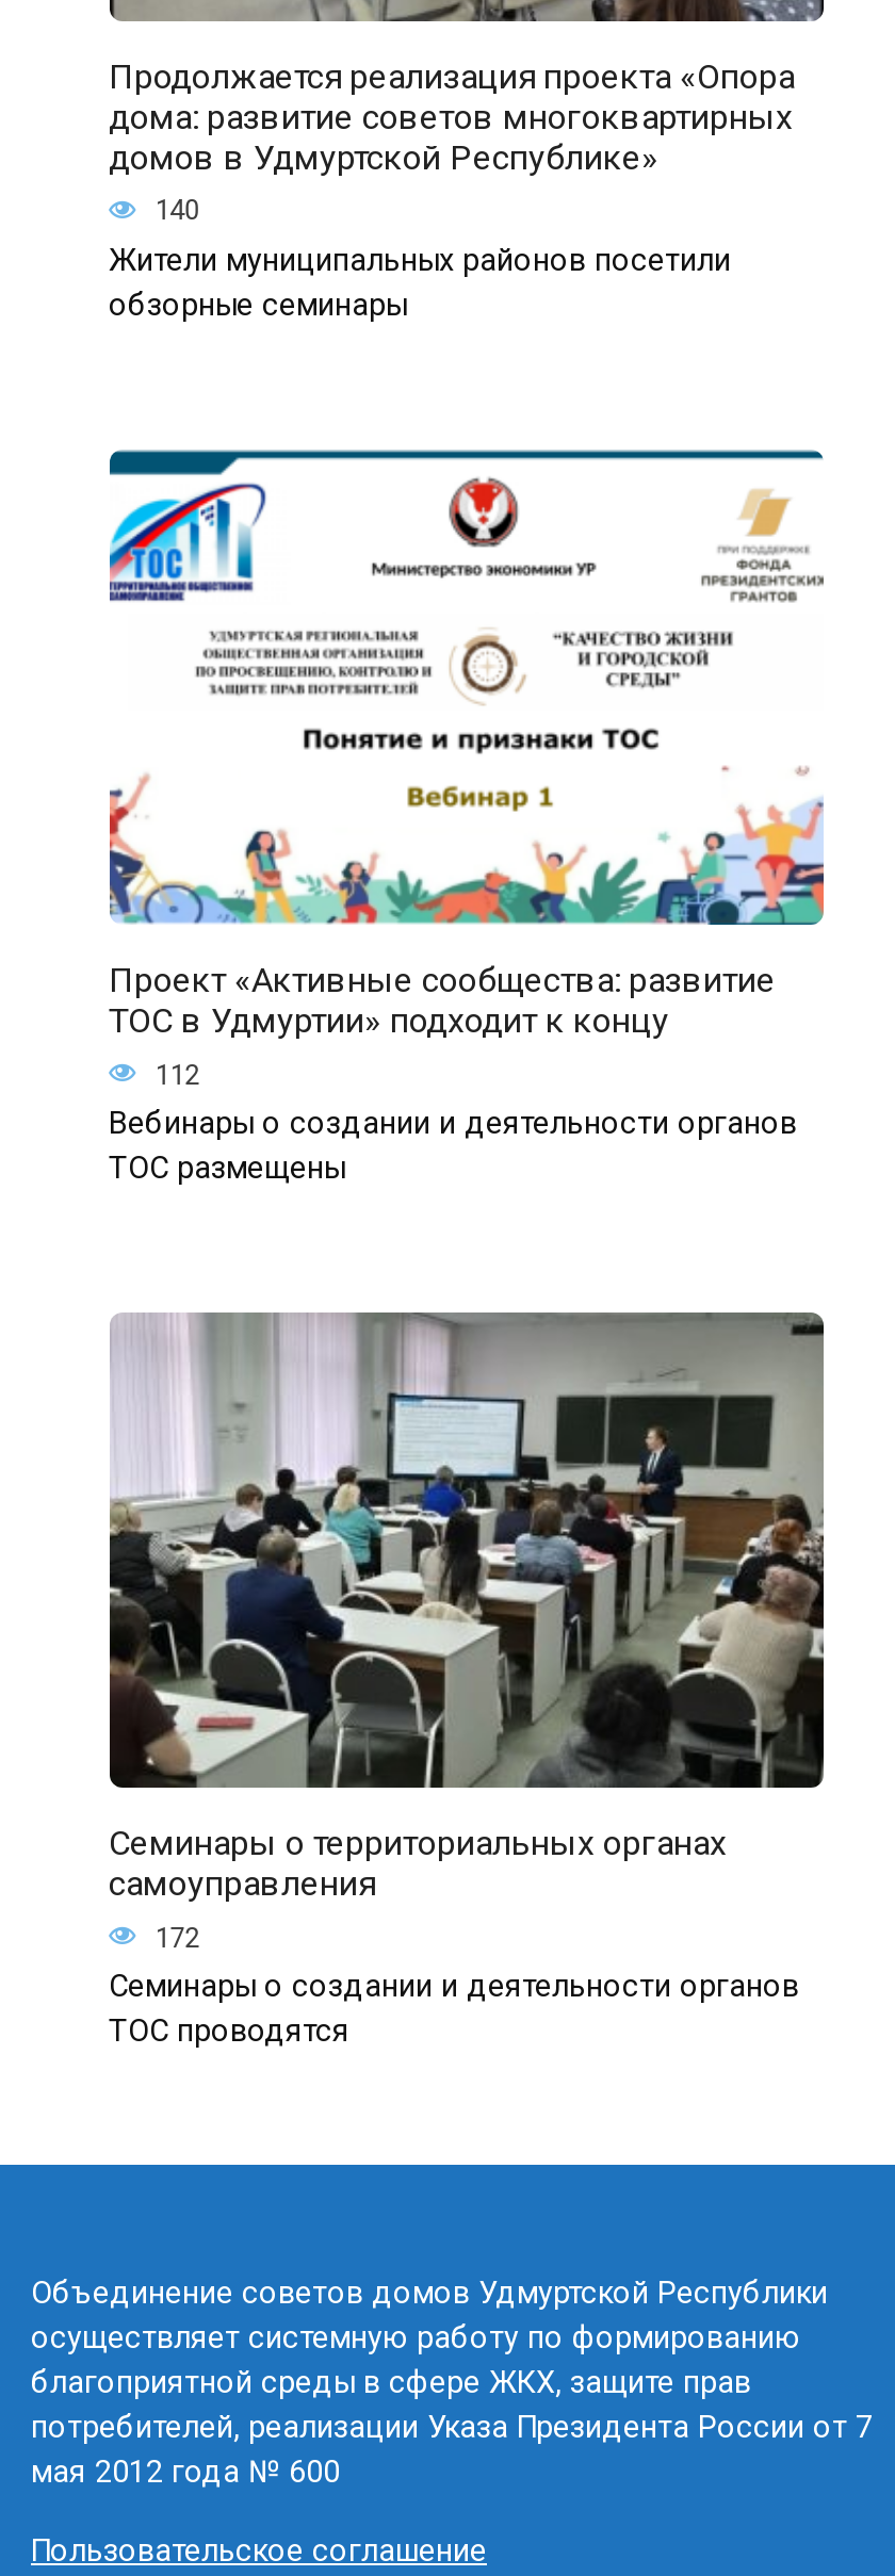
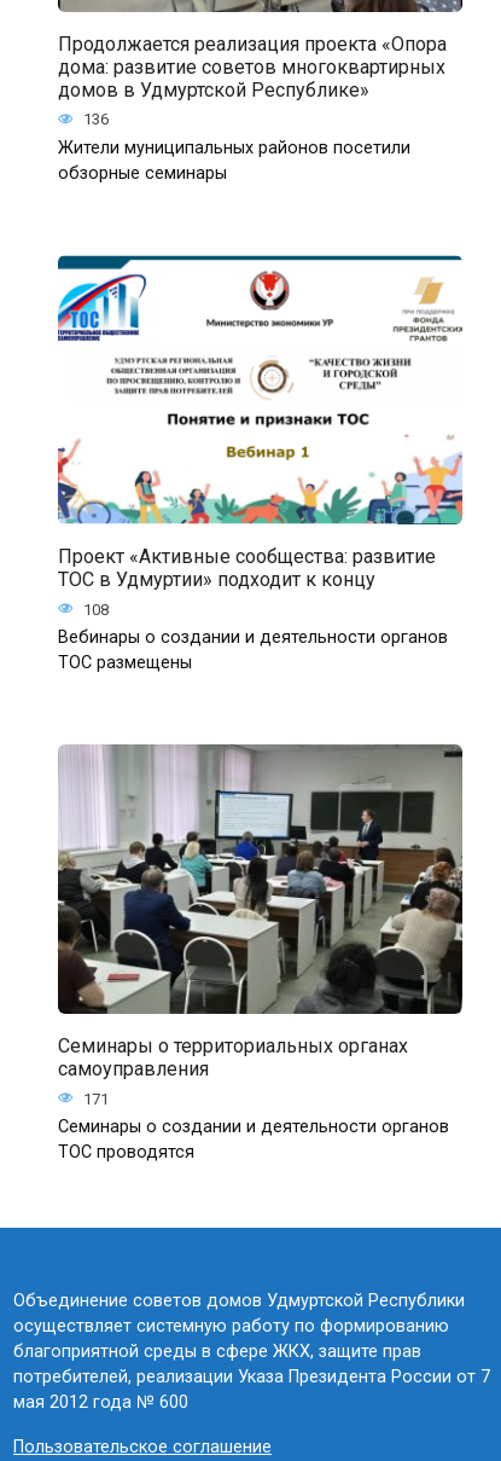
[155,195,200,227] 140 -> [84,111,109,129] 136
[155,1058,200,1090] 112 -> [84,600,109,618] 108
[155,1921,200,1953] 172 -> [84,1090,109,1108] 171

